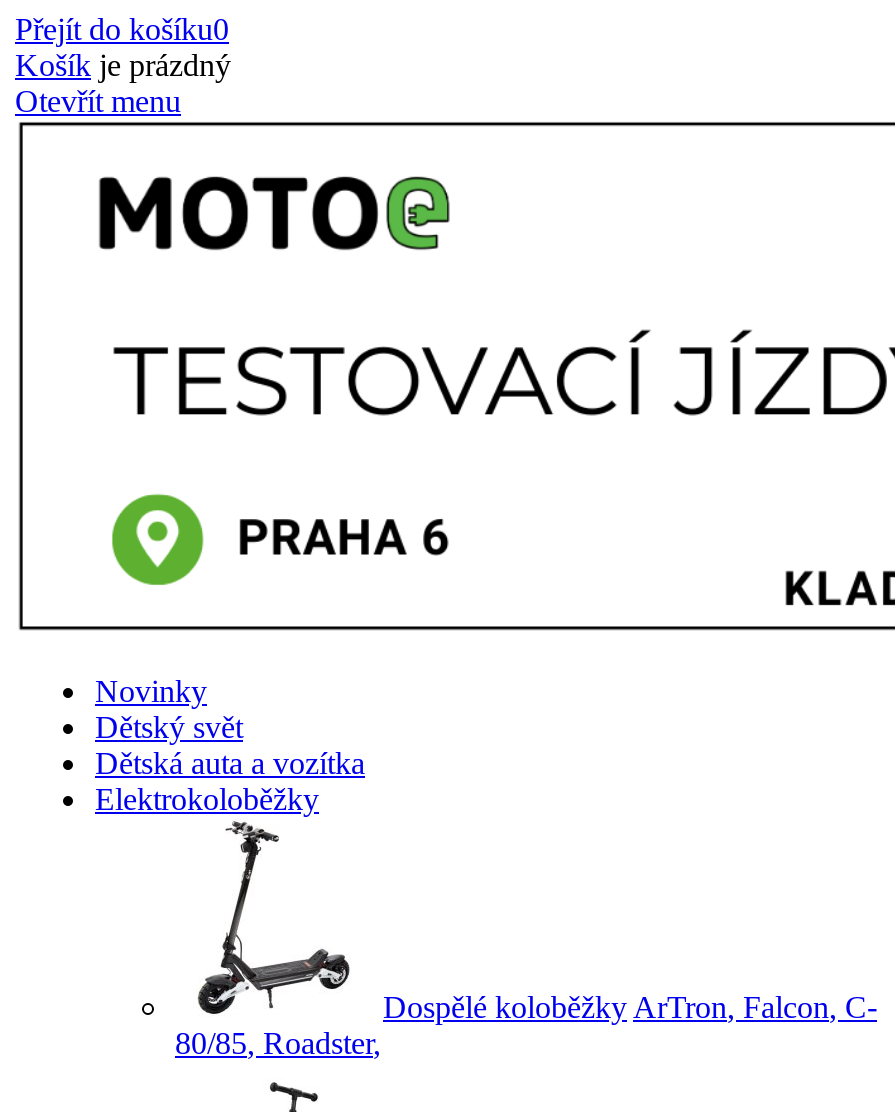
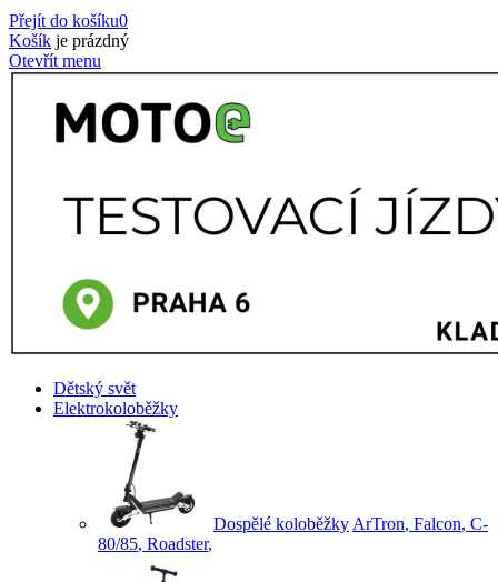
[95,674,207,708] Novinky -> none
[95,746,365,780] Dětská auta a vozítka -> none

